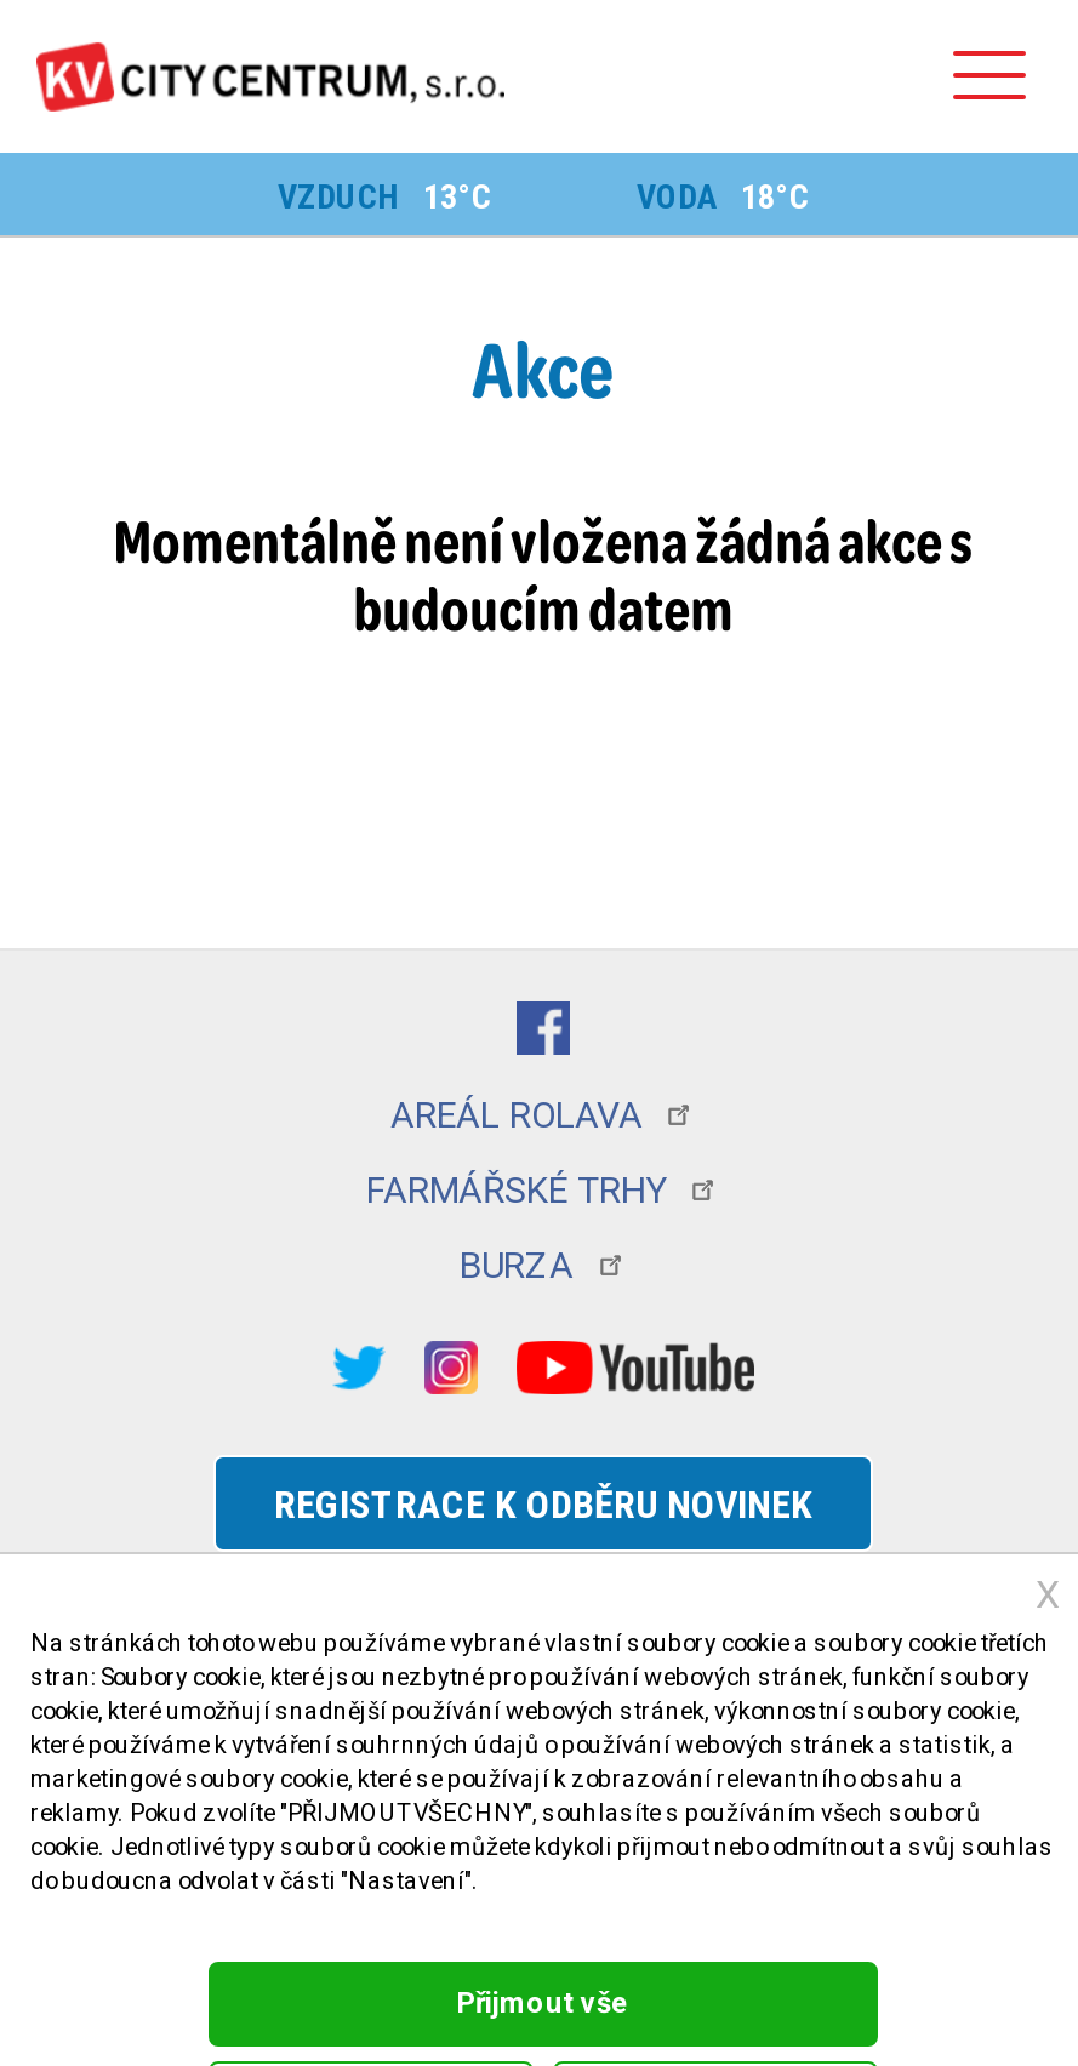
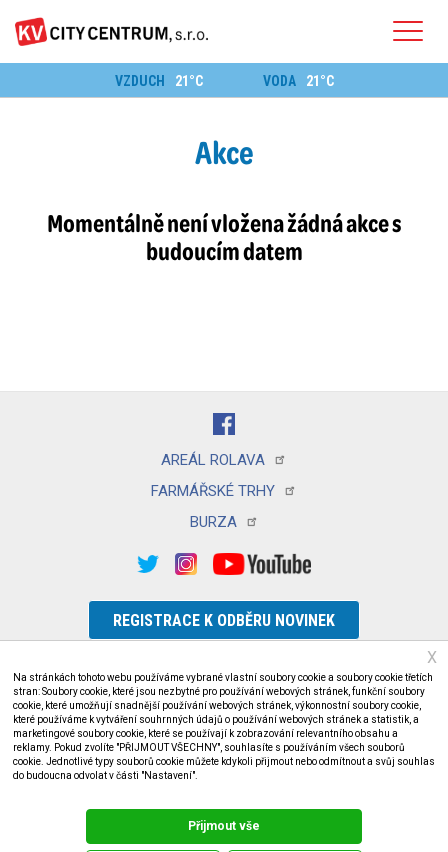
[278,177,491,216] VZDUCH 13°C -> [114,73,202,89] VZDUCH 21°C
[637,177,809,216] VODA 18°C -> [262,73,333,89] VODA 21°C

